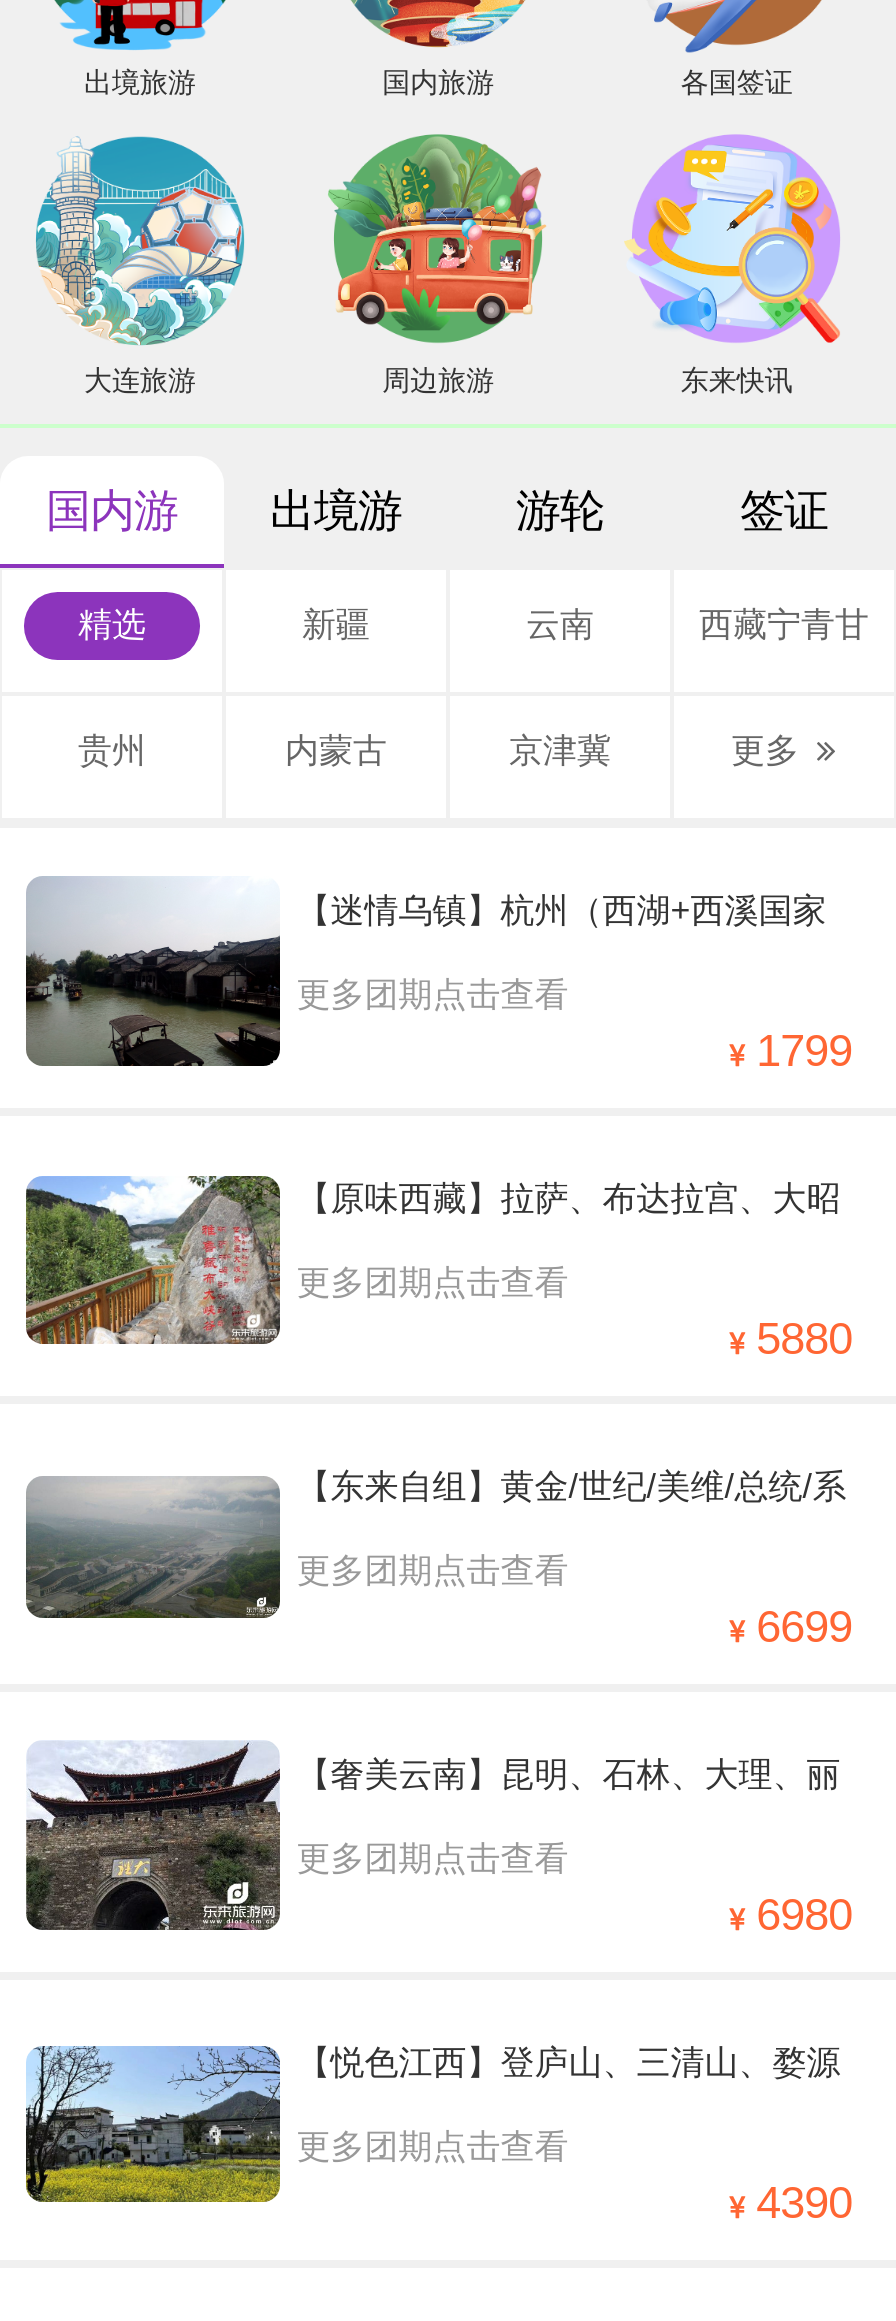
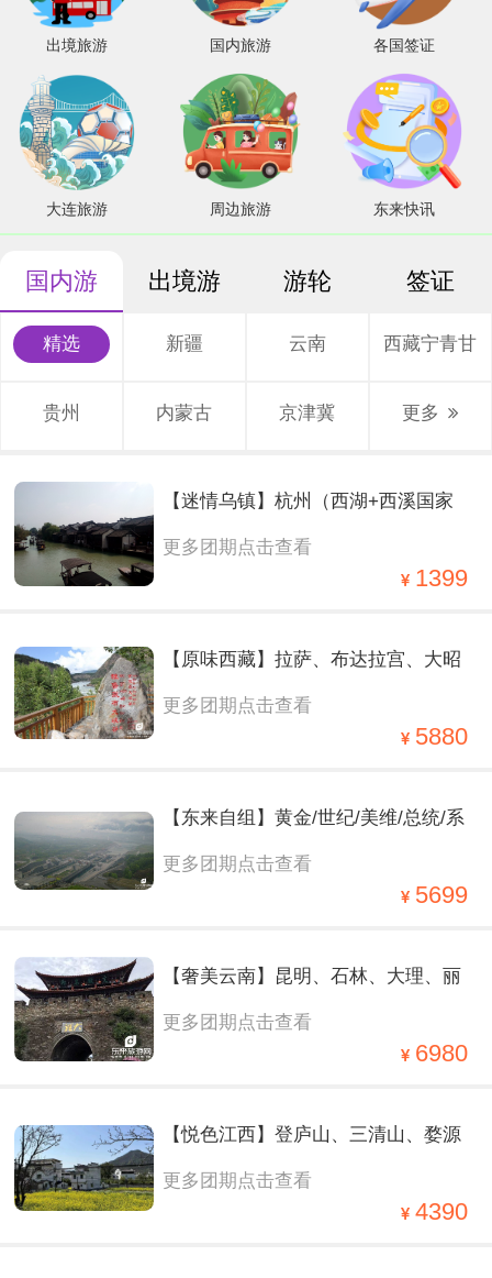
[756,1026,852,1076] 1799 -> [415,564,468,592] 1399
[756,1602,852,1652] 6699 -> [415,881,468,908] 5699

